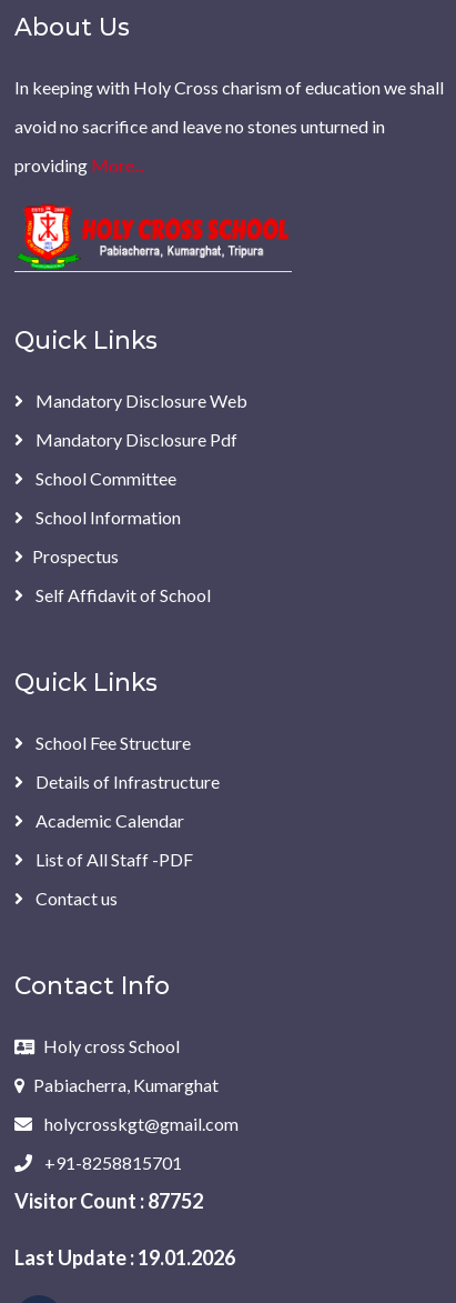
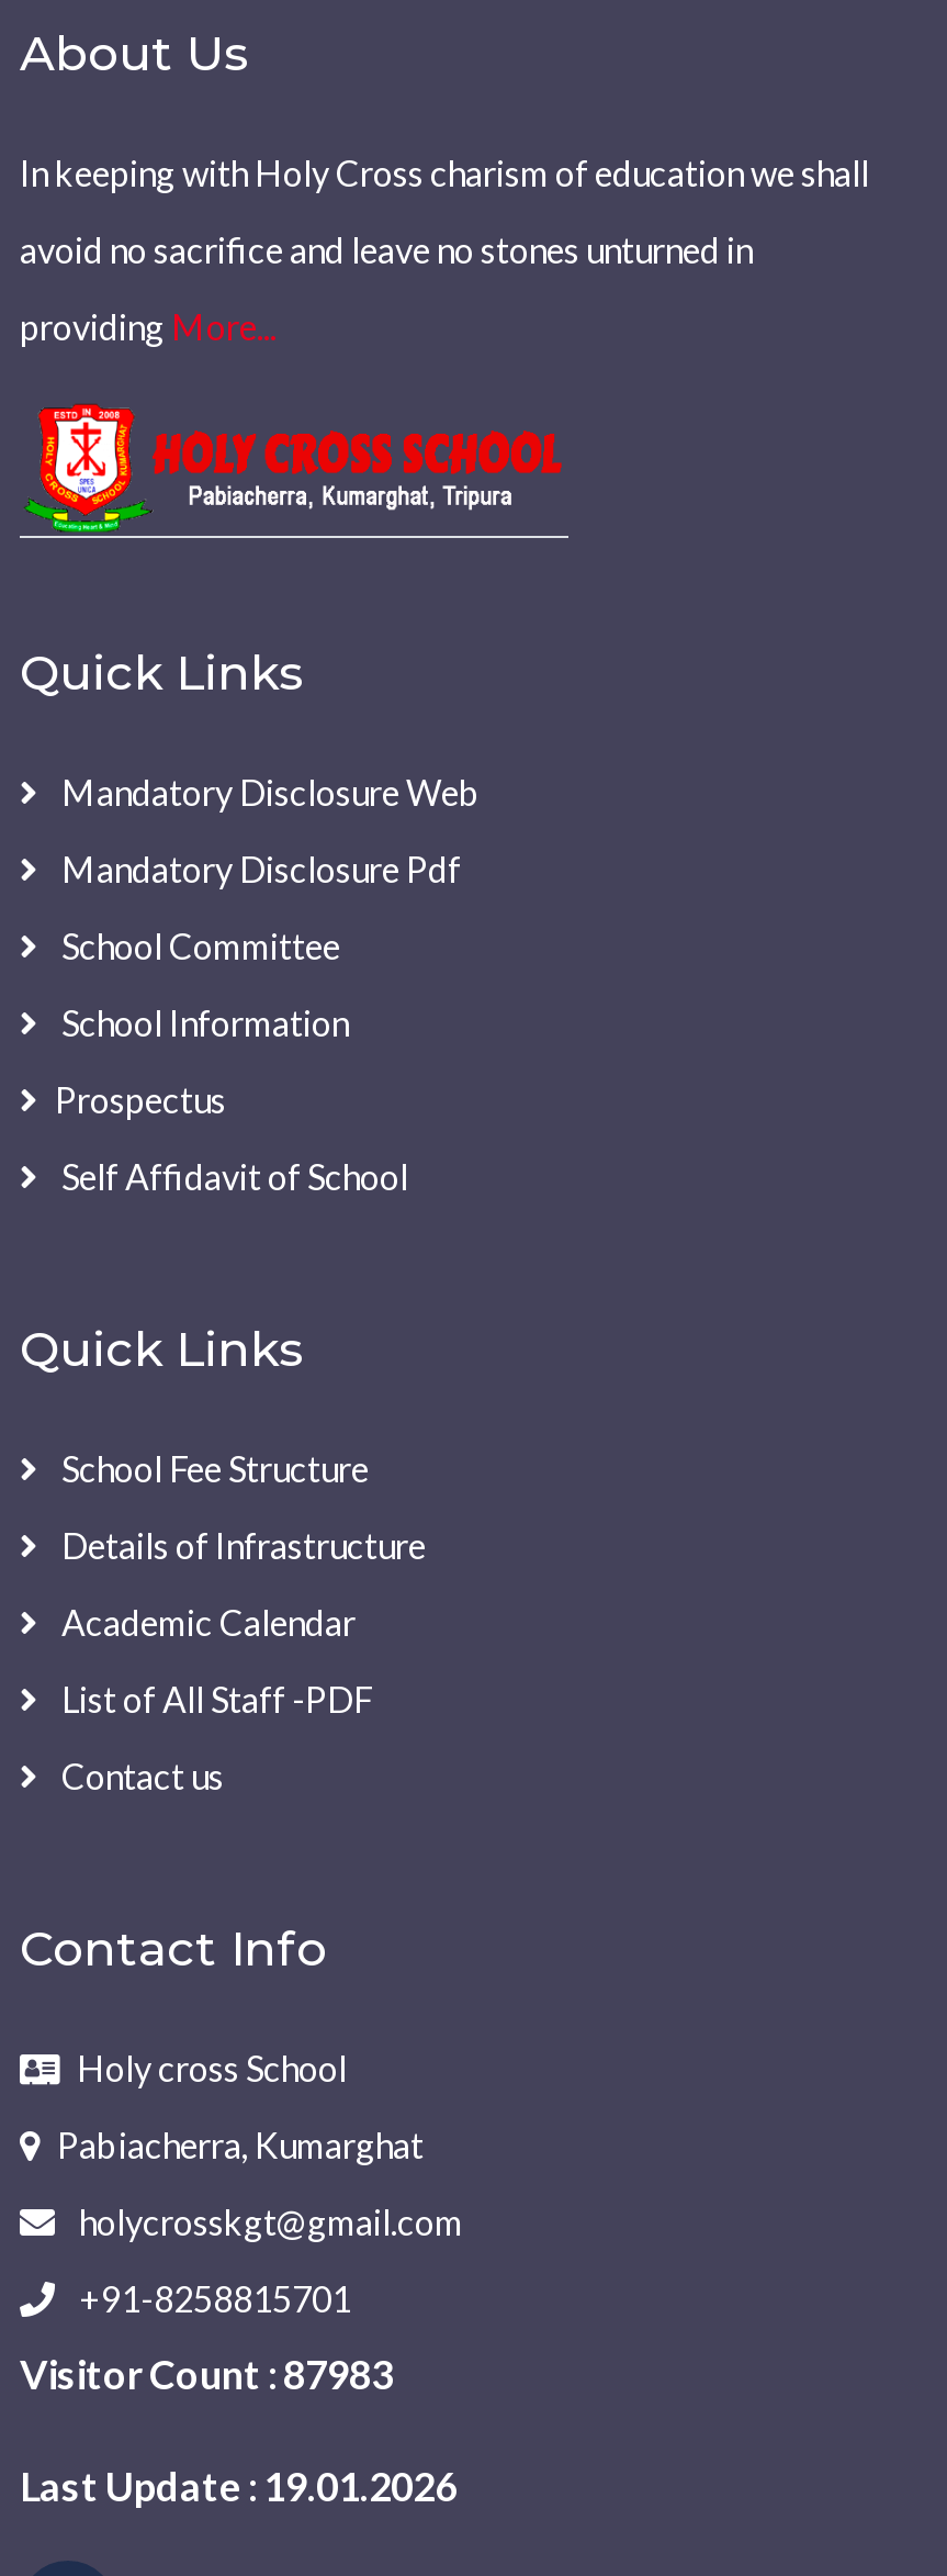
[14,1189,203,1213] Visitor Count : 87752 -> [20,2350,393,2399] Visitor Count : 87983

